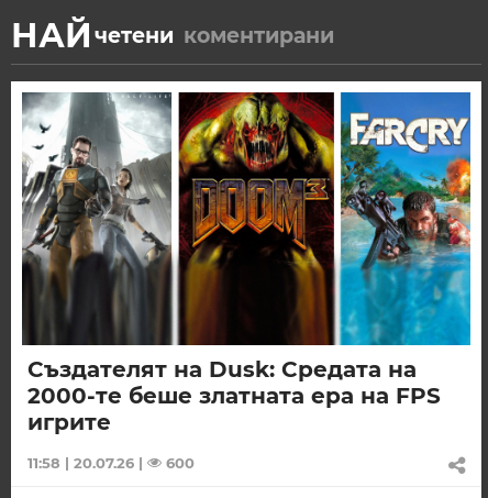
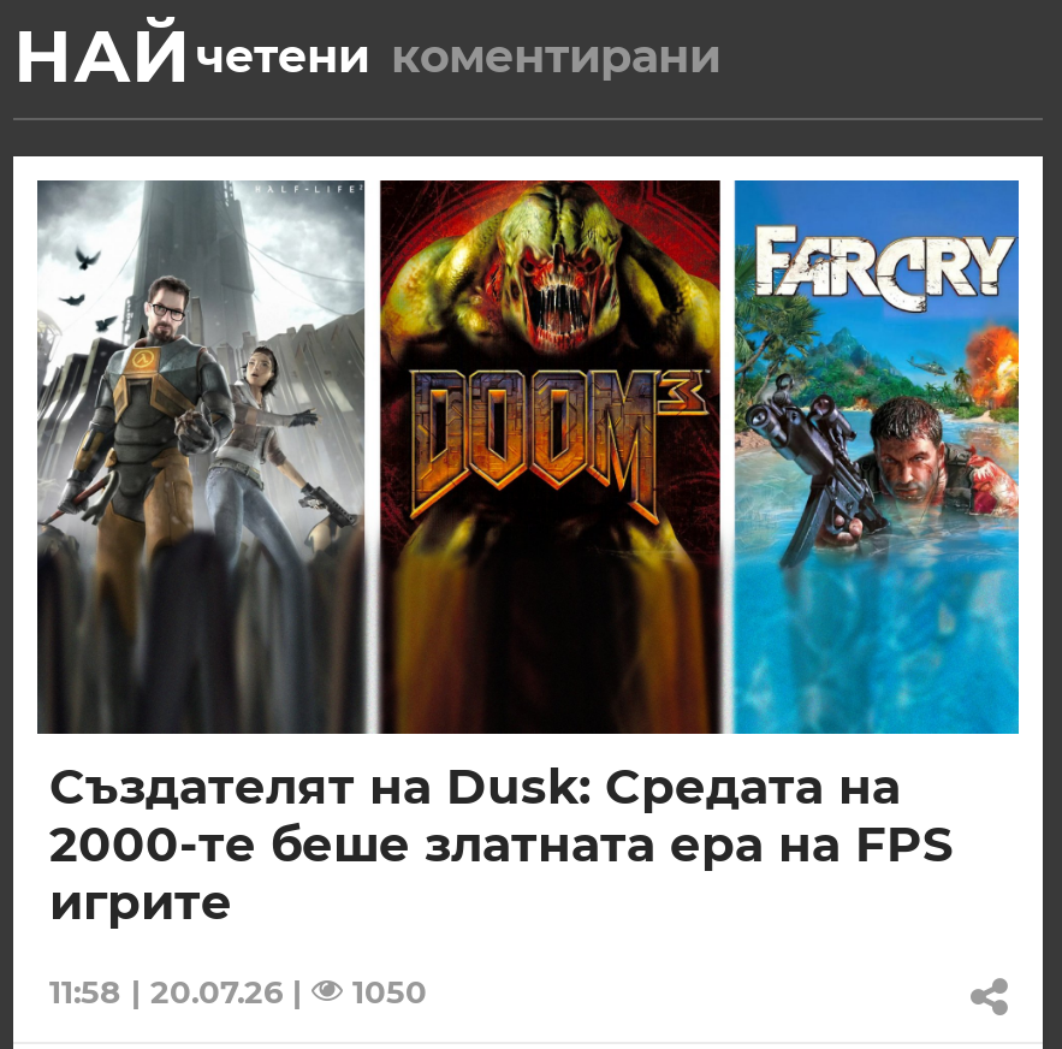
[162,454,195,472] 600 -> [343,972,427,1011] 1050

